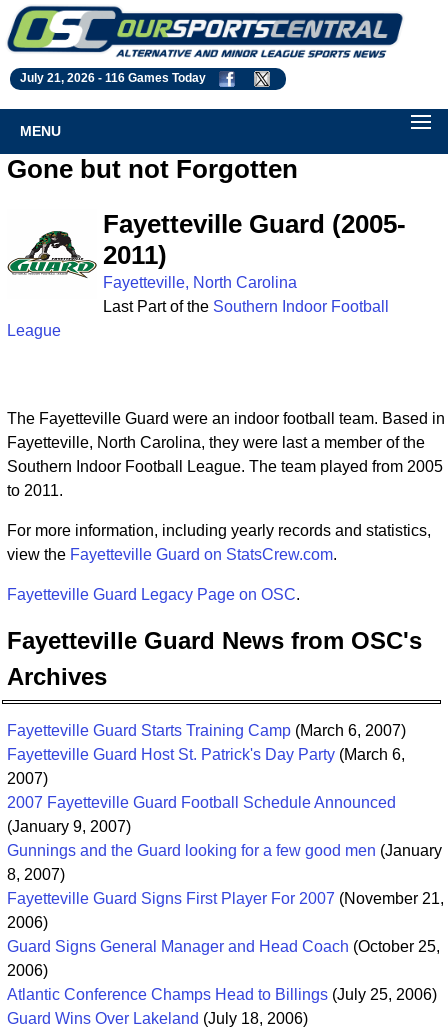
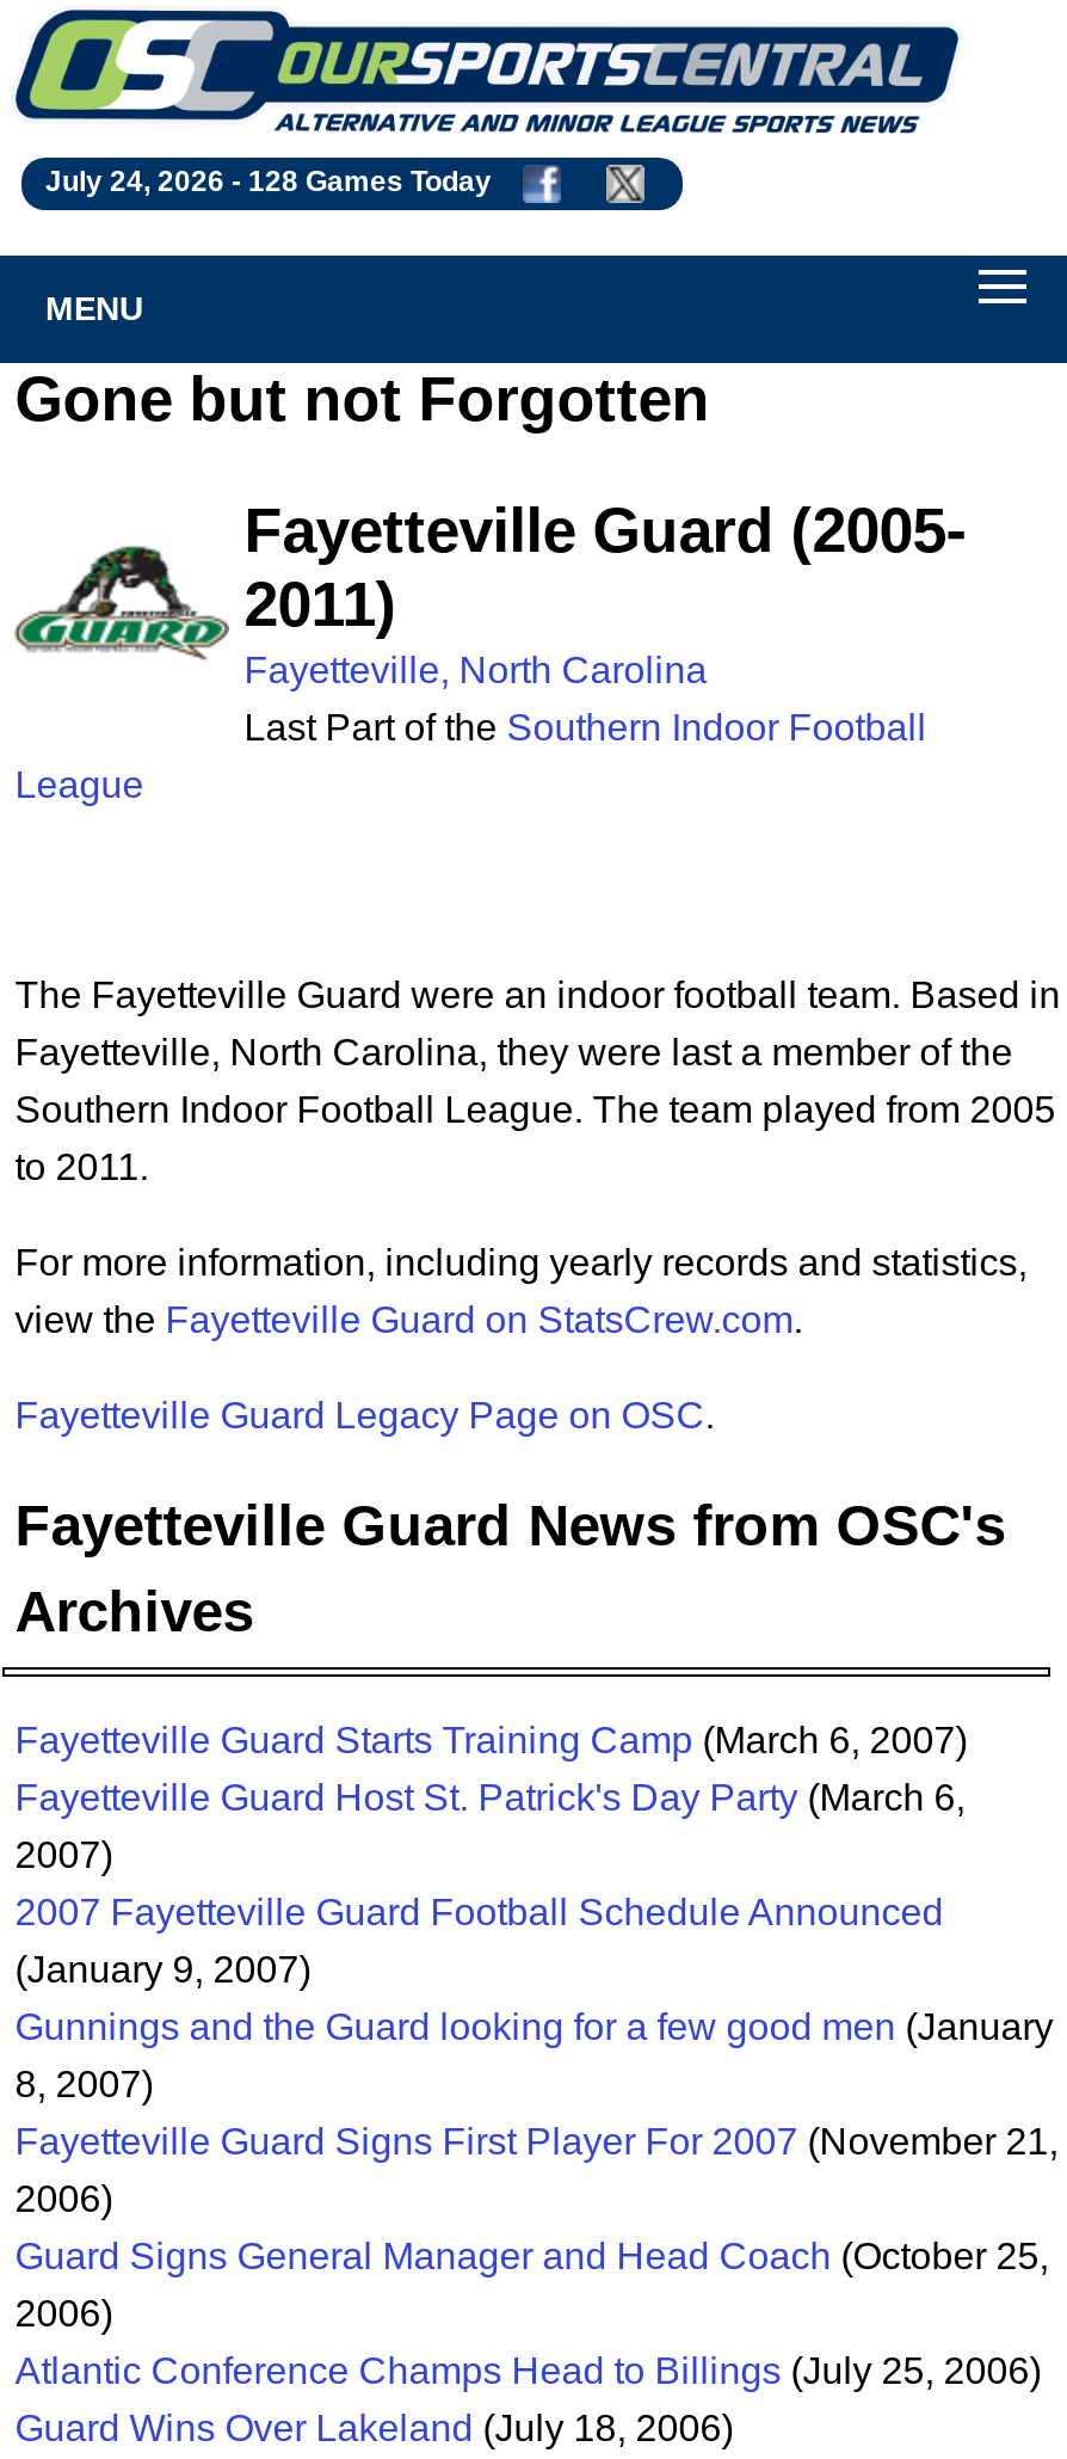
[20,71,206,85] July 21, 2026 - 116 Games Today -> [45,165,492,198] July 24, 2026 - 128 Games Today

